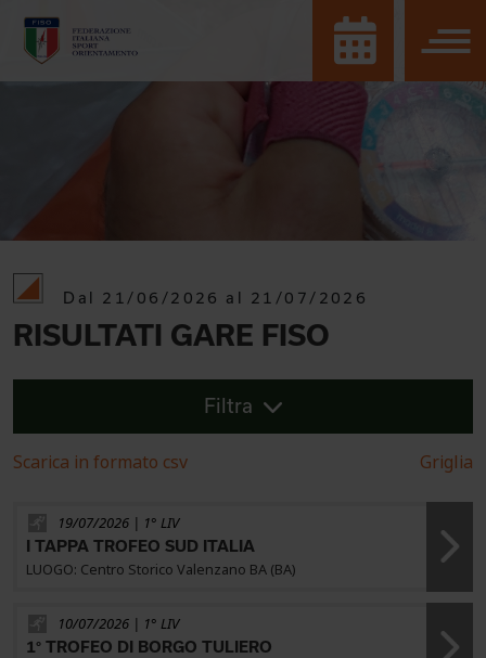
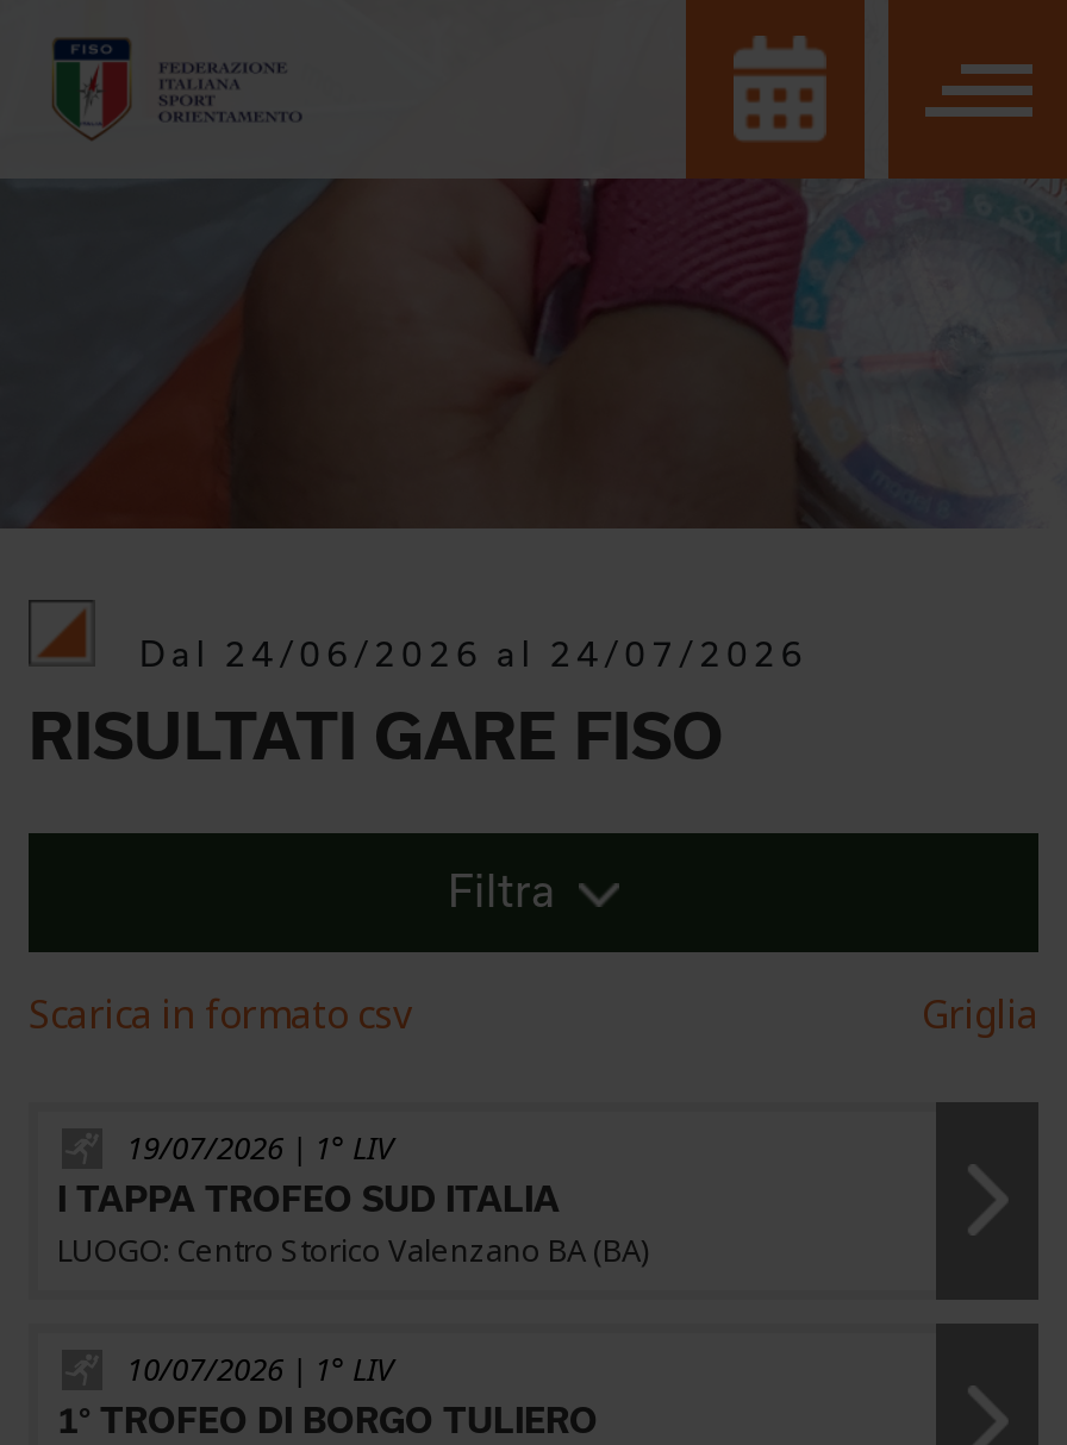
[57,289,368,306] Dal 21/06/2026 al 21/07/2026 -> [126,634,808,673] Dal 24/06/2026 al 24/07/2026

